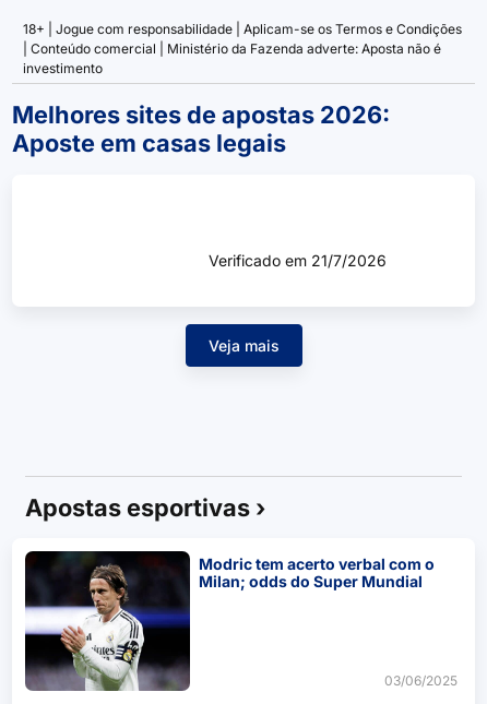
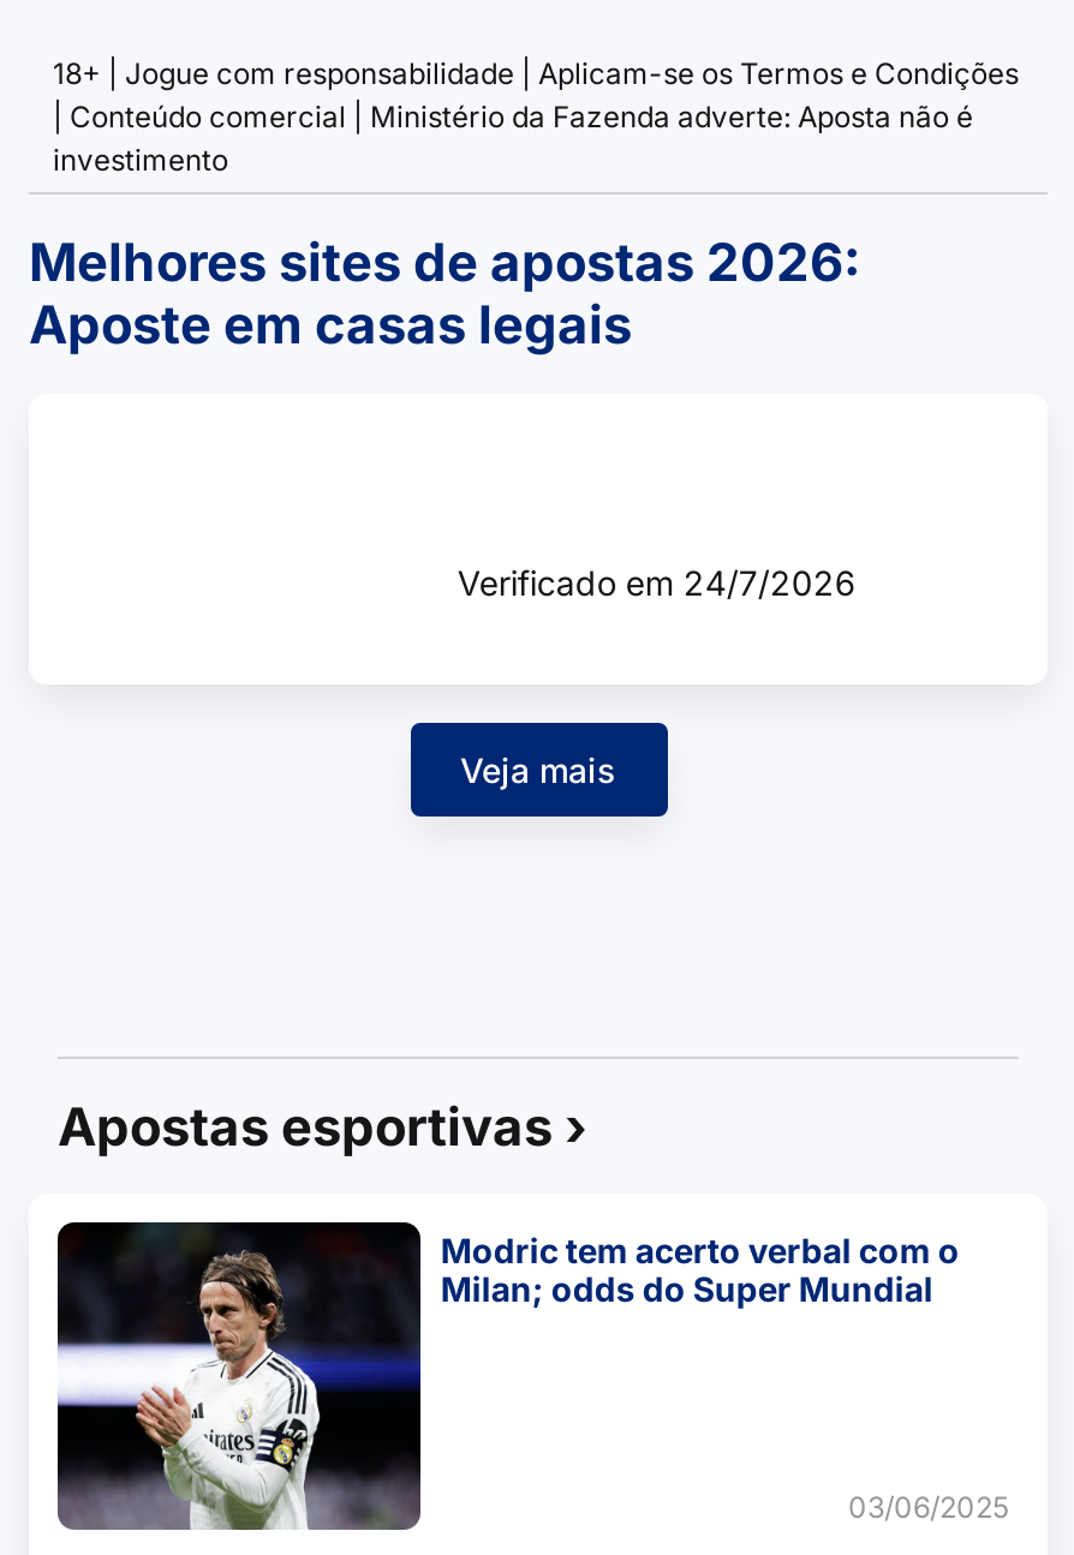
[208,251,386,270] Verificado em 21/7/2026 -> [457,562,856,603] Verificado em 24/7/2026

